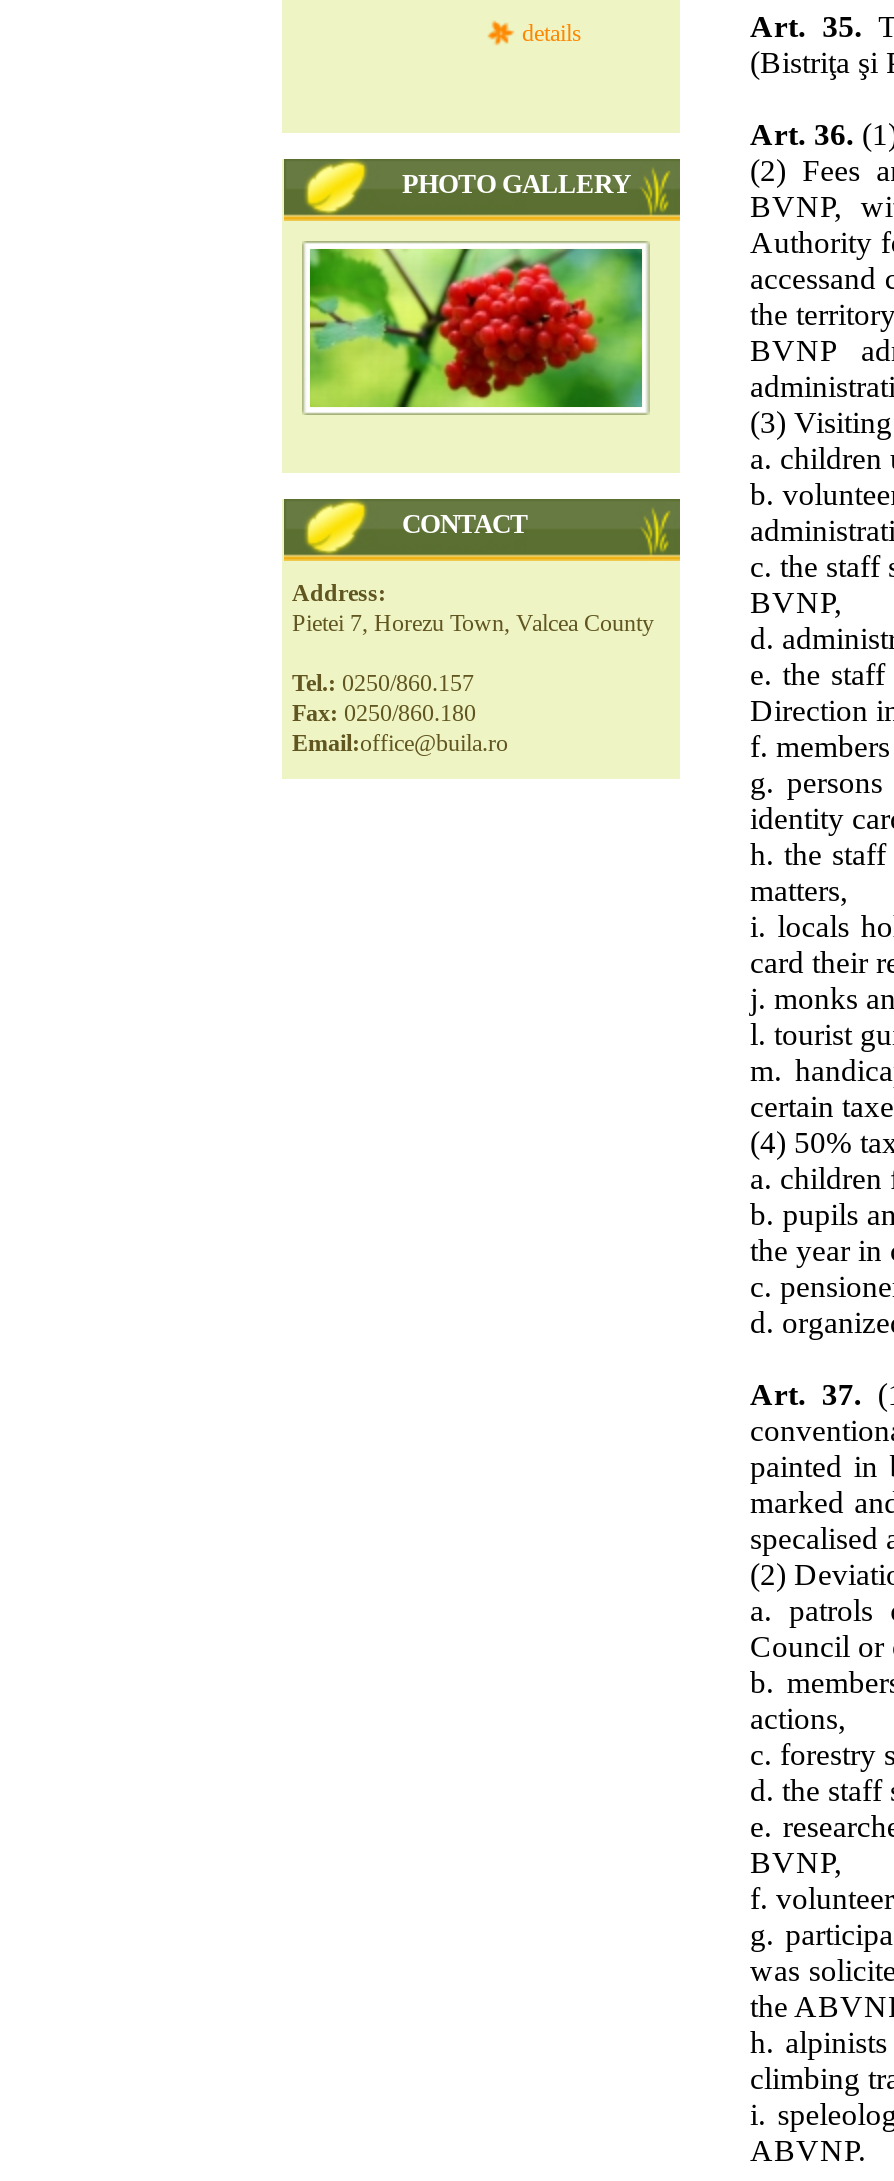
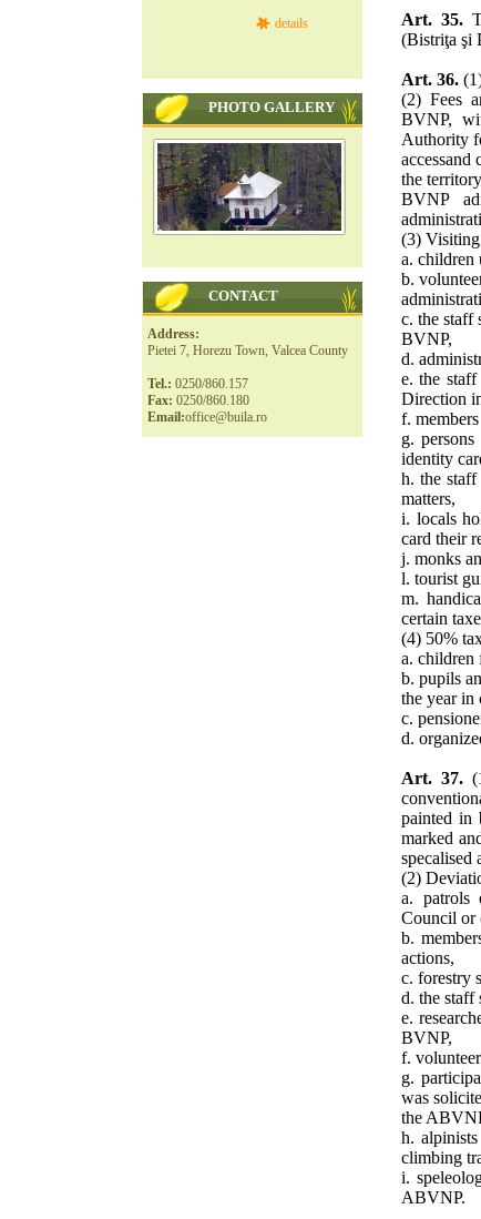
[308,247,644,409] [image] -> [156,142,342,232] [image]

